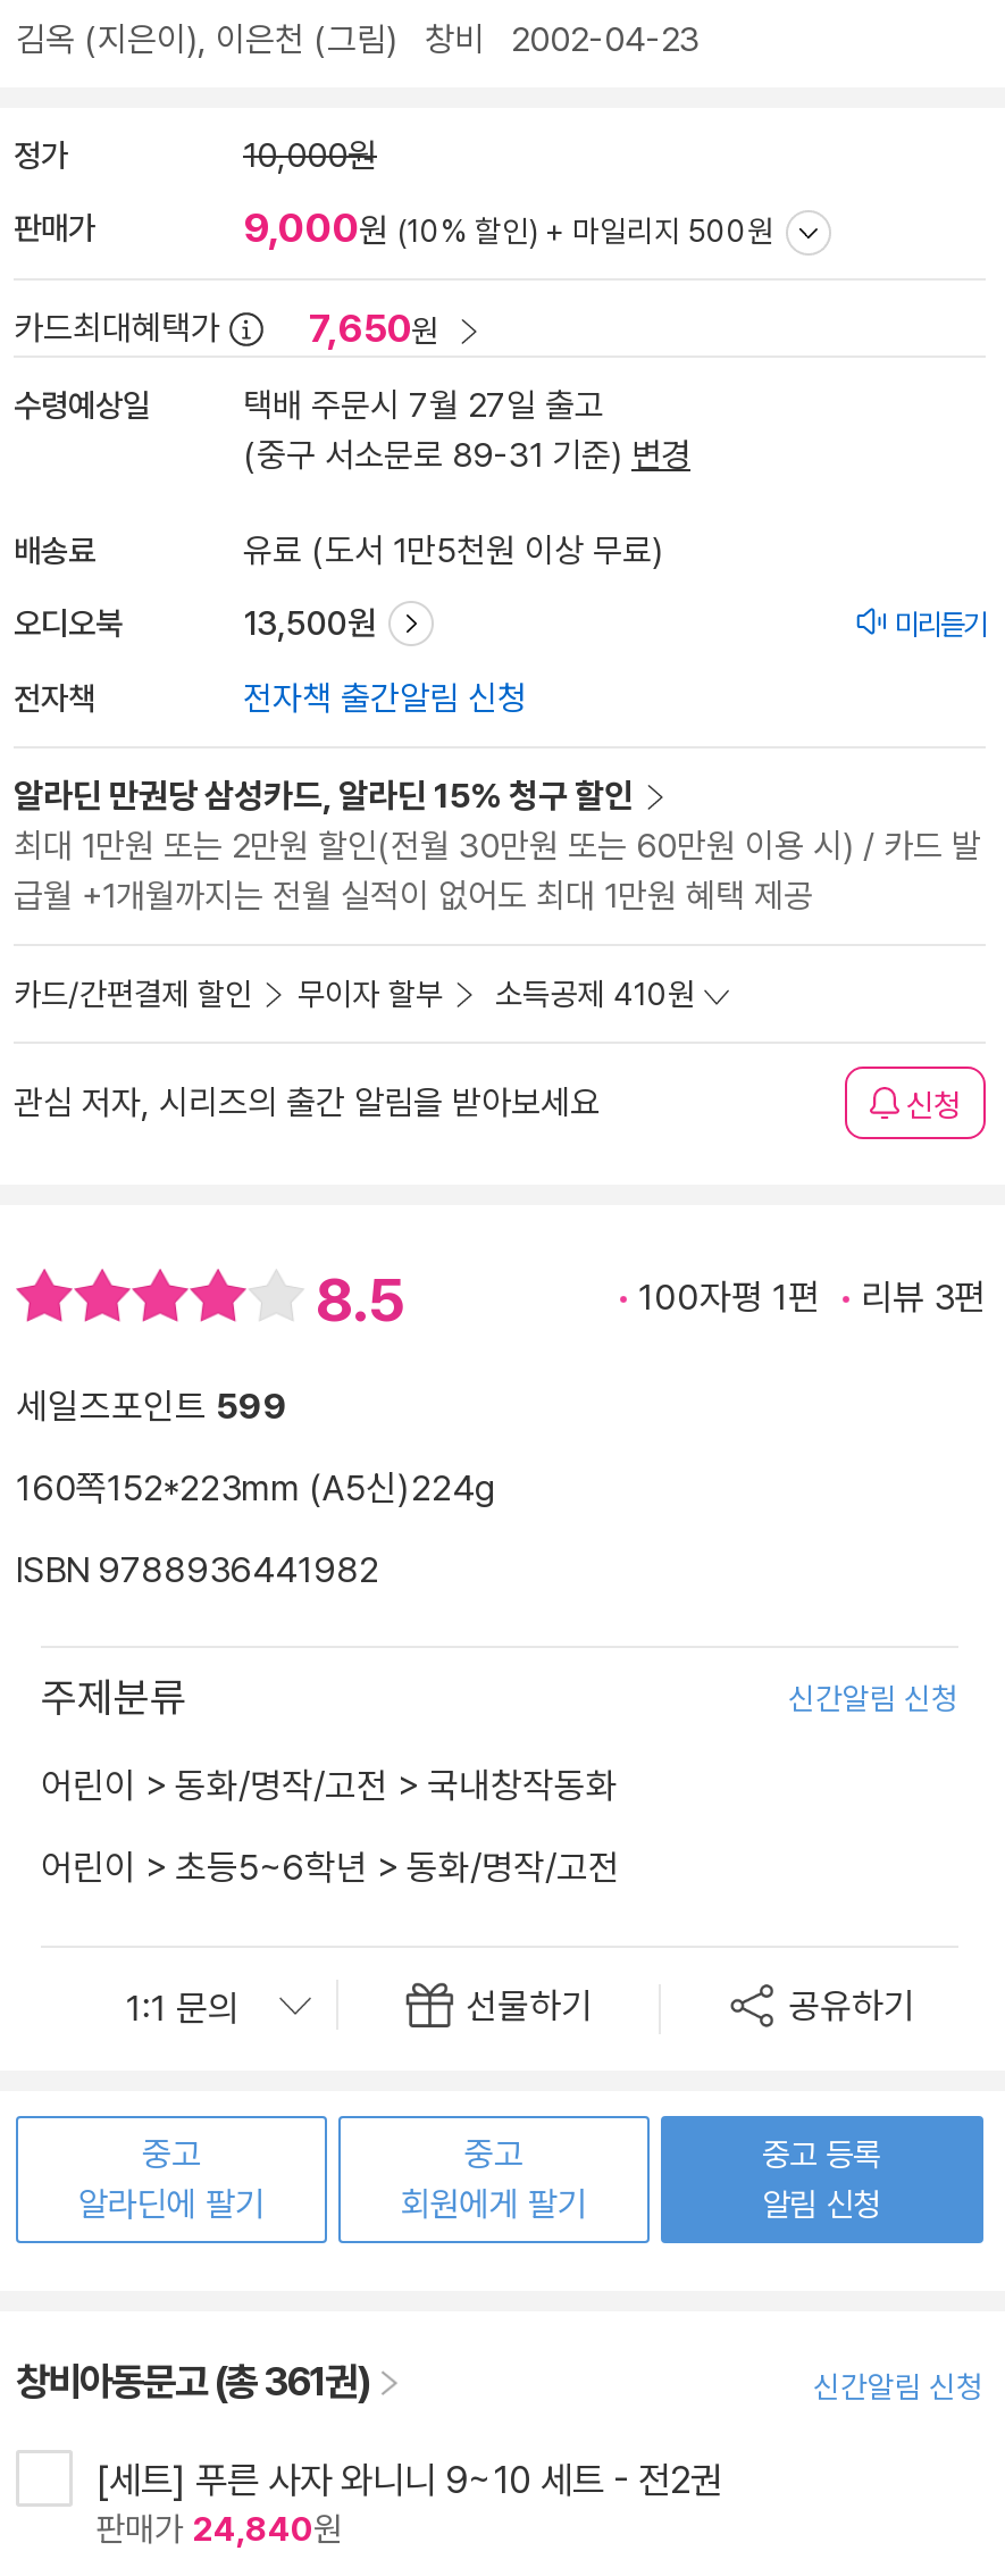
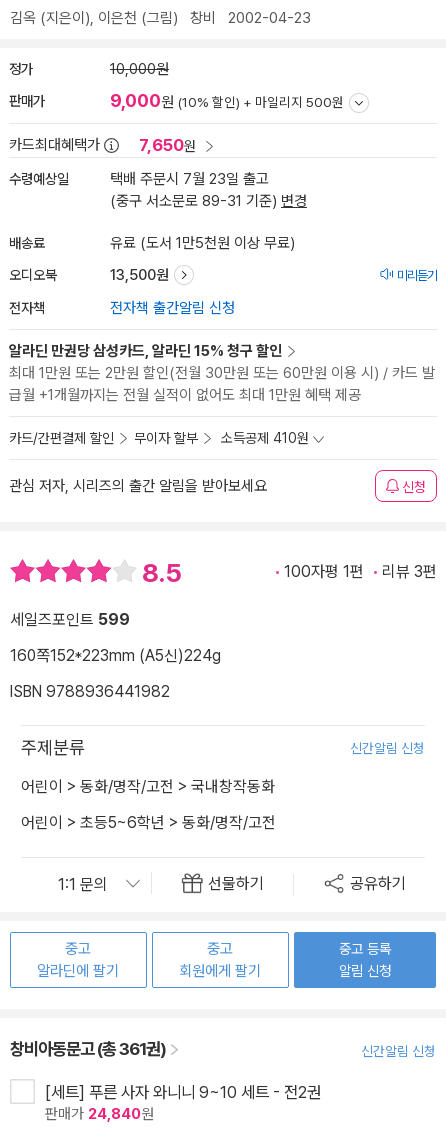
[243,385,604,426] 택배 주문시 7월 27일 출고 -> [110,170,269,188] 택배 주문시 7월 23일 출고

